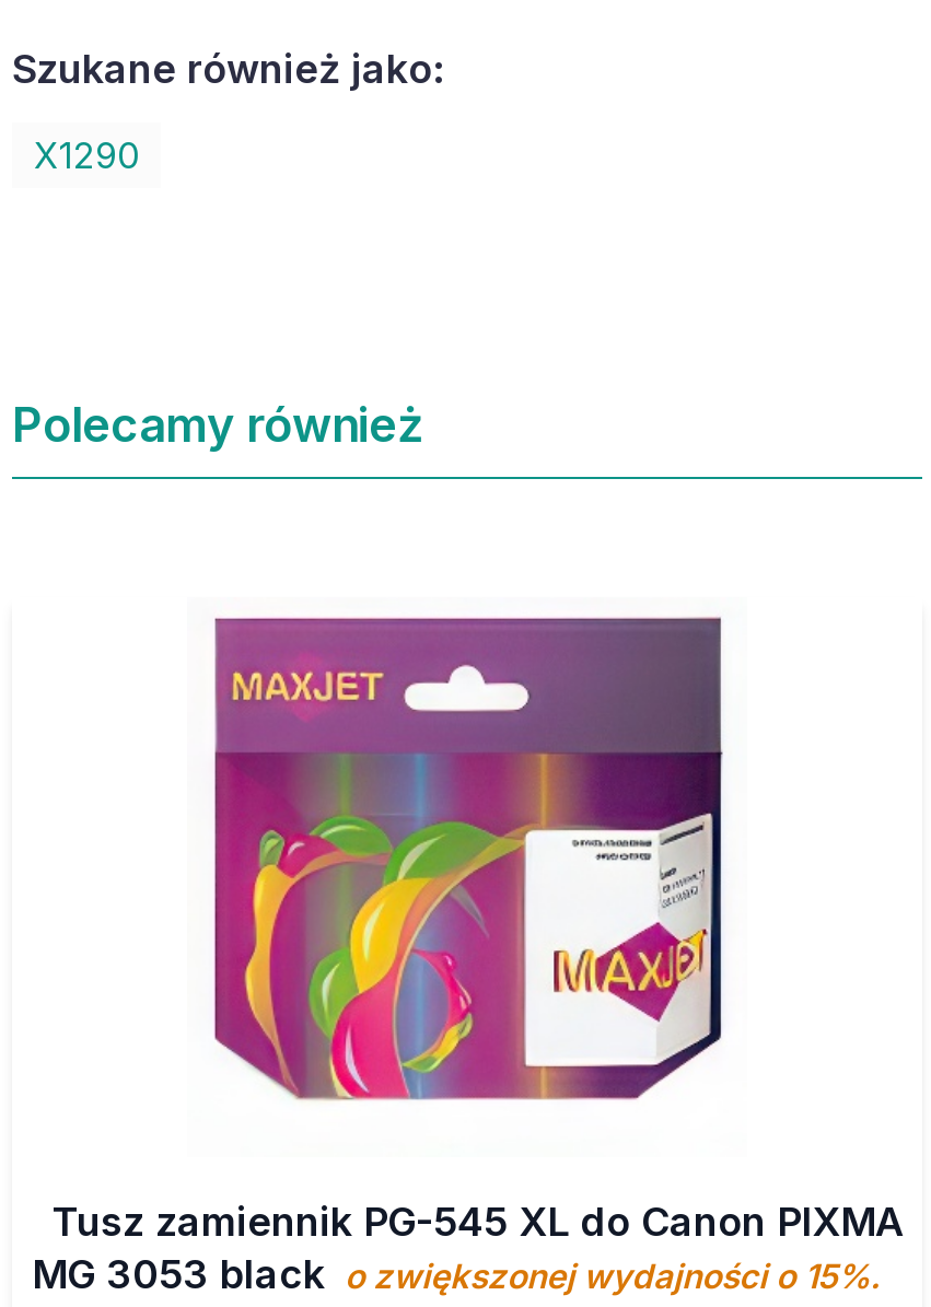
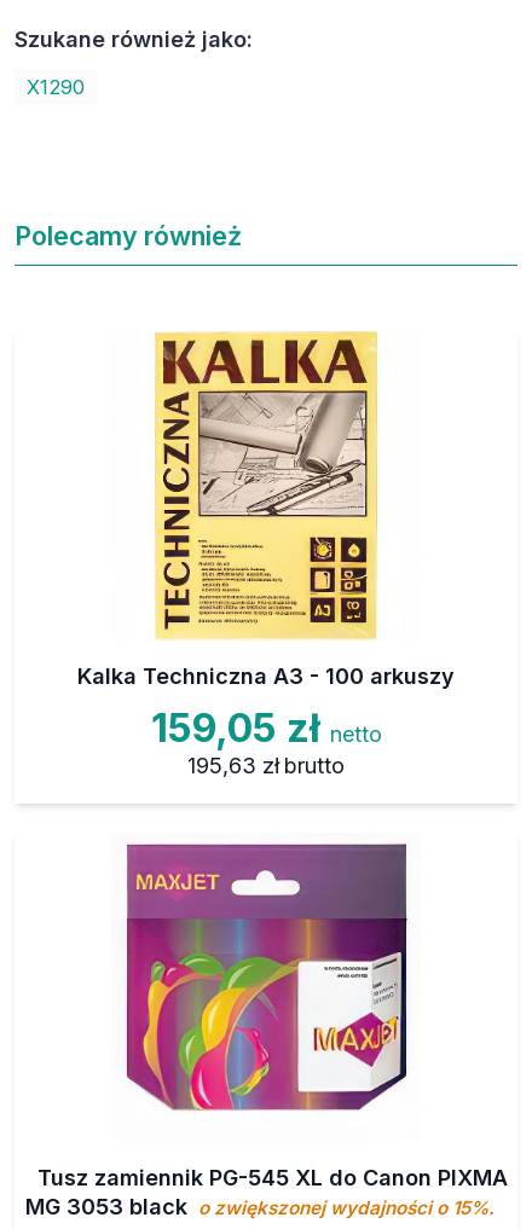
none -> [77,330,455,778] [image] | Kalka Techniczna A3 - 100 arkuszy | 159,05 zł netto | 195,63 zł brutto

